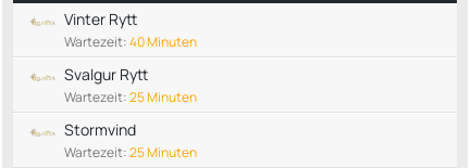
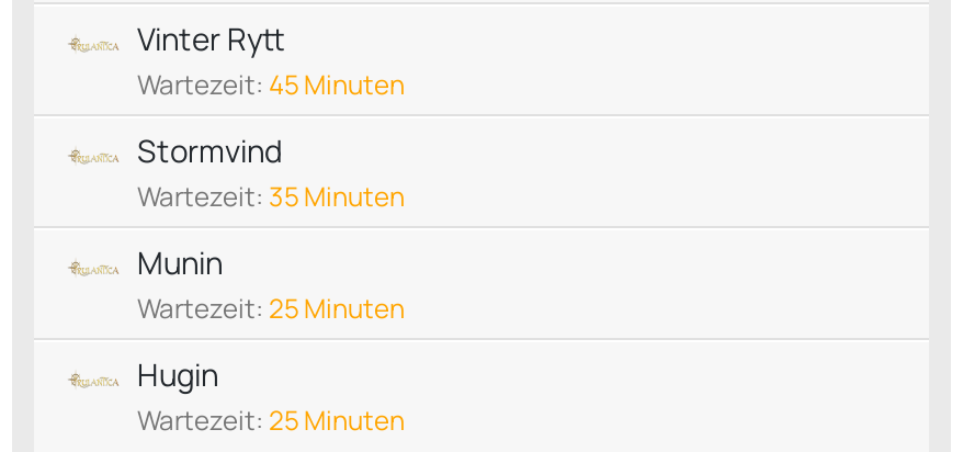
[64,32,197,84] Wartezeit: 40 Minuten | Svalgur Rytt -> [137,65,405,282] Wartezeit: 45 Minuten | Stormvind | Wartezeit: 35 Minuten | Munin
[64,119,136,139] Stormvind -> [137,353,218,394] Hugin

